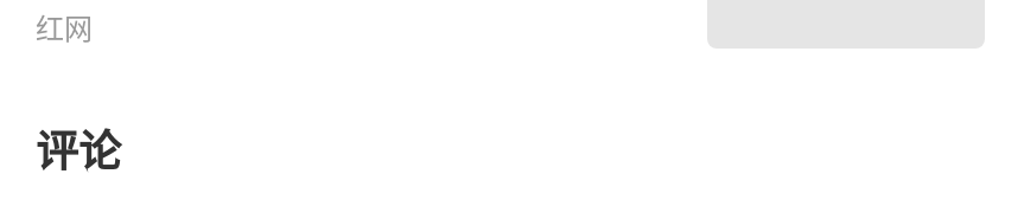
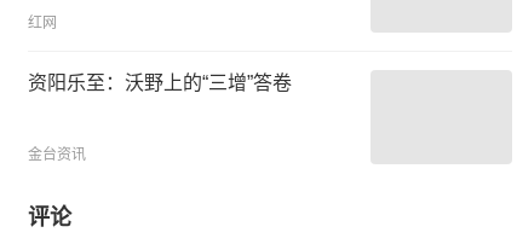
none -> [28,72,292,93] 资阳乐至：沃野上的“三增”答卷
none -> [28,146,86,163] 金台资讯

